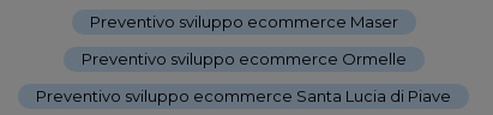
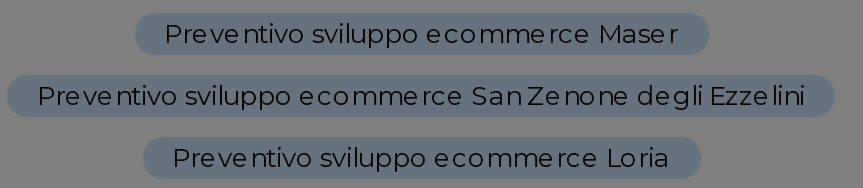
[81,49,406,68] Preventivo sviluppo ecommerce Ormelle -> [37,78,805,110] Preventivo sviluppo ecommerce San Zenone degli Ezzelini
[36,86,451,105] Preventivo sviluppo ecommerce Santa Lucia di Piave -> [172,140,670,172] Preventivo sviluppo ecommerce Loria

